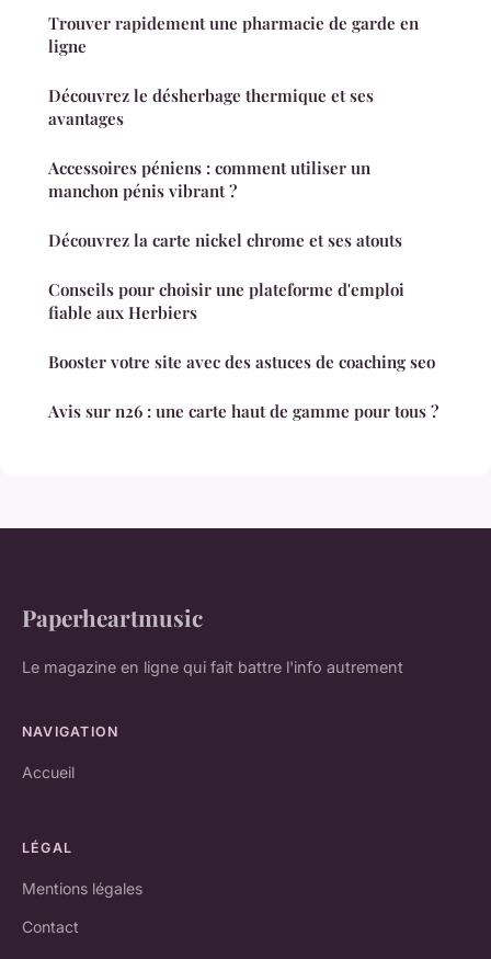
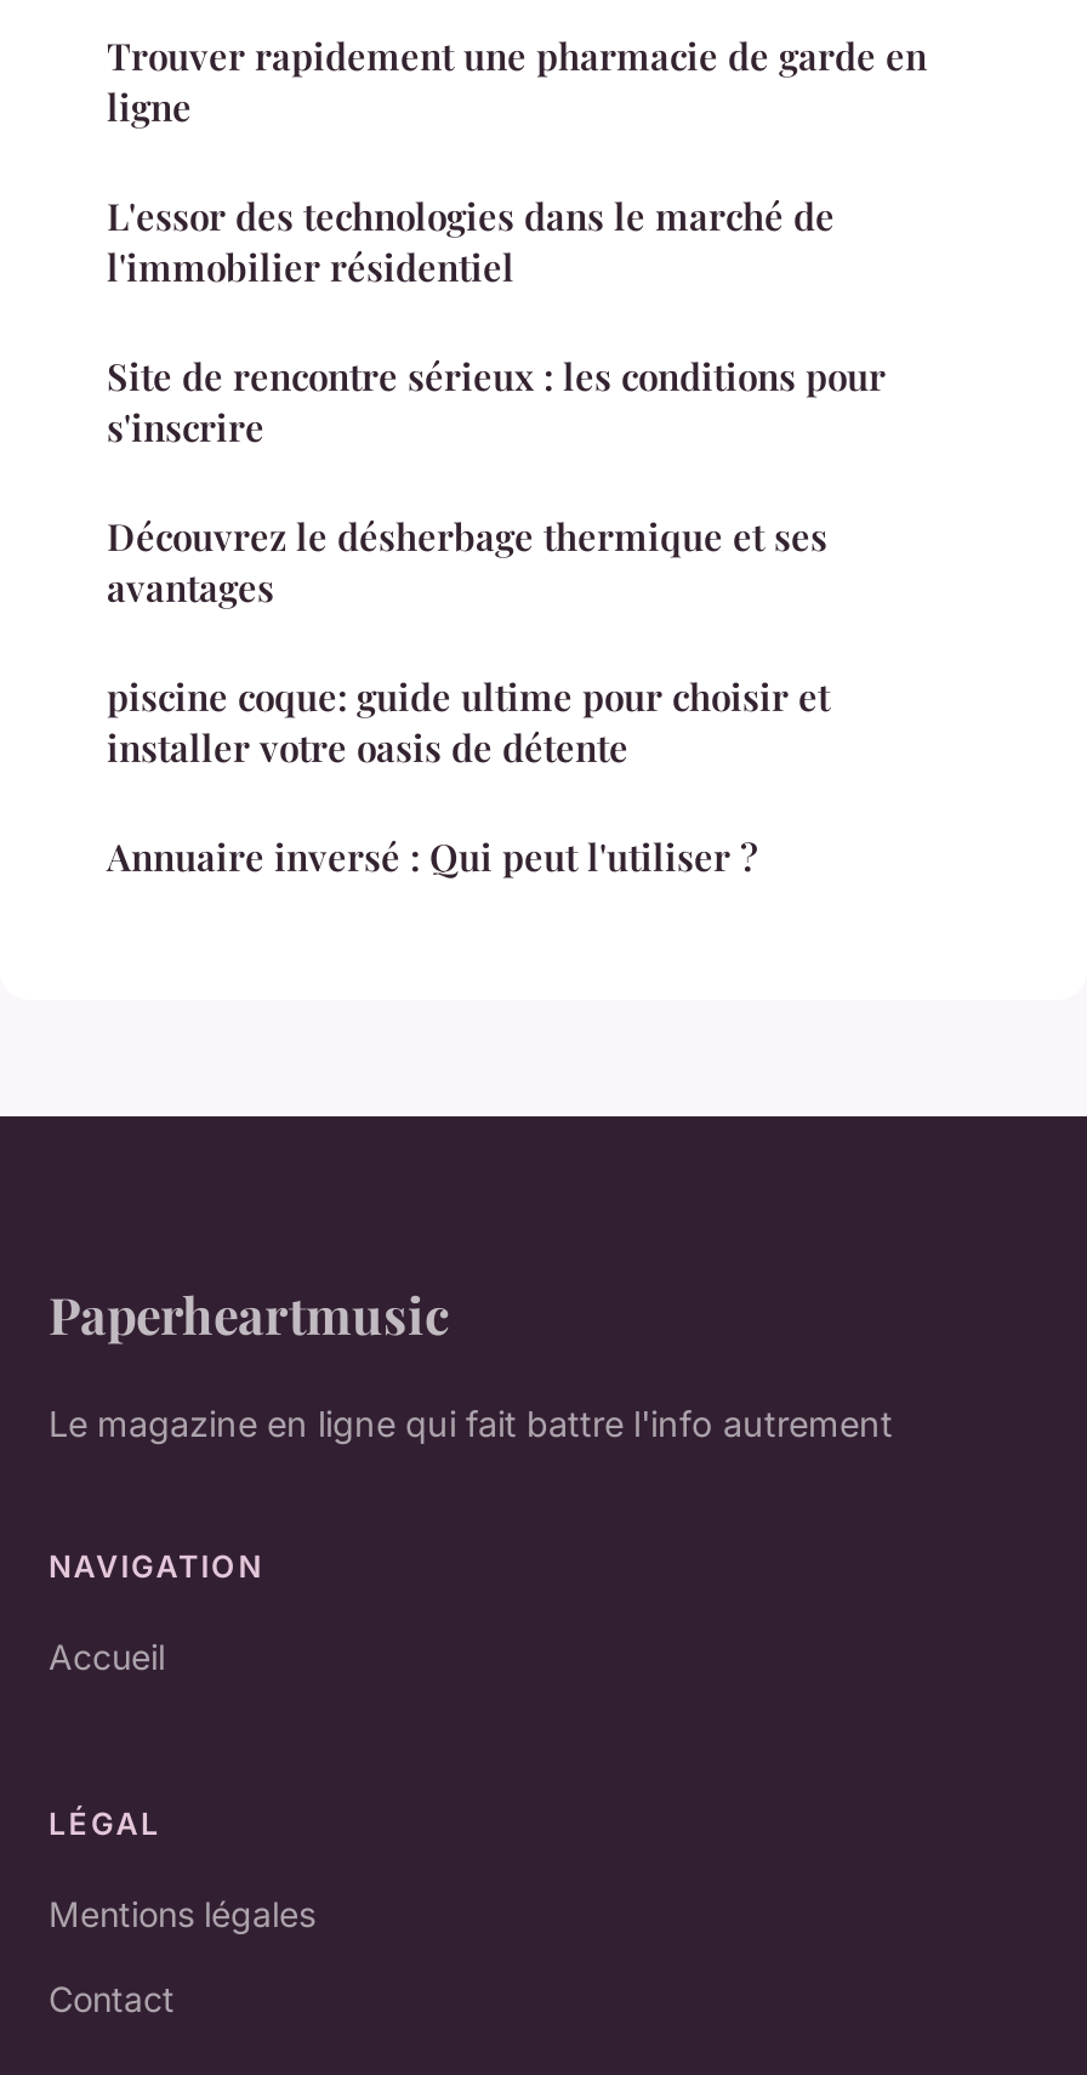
none -> [107,191,886,450] L'essor des technologies dans le marché de | l'immobilier résidentiel | Site de rencontre sérieux : les conditions pour | s'inscrire
moved [48,84,374,129] -> [107,511,827,611]: Découvrez le désherbage thermique et ses | avantages
[48,156,438,422] Accessoires péniens : comment utiliser un | manchon pénis vibrant ? | Découvrez la carte nickel chrome et ses atouts | Conseils pour choisir une plateforme d'emploi | fiable aux Herbiers | Booster votre site avec des astuces de coaching seo | Avis sur n26 : une carte haut de gamme pour tous ? -> [107,671,830,880] piscine coque: guide ultime pour choisir et | installer votre oasis de détente | Annuaire inversé : Qui peut l'utiliser ?

